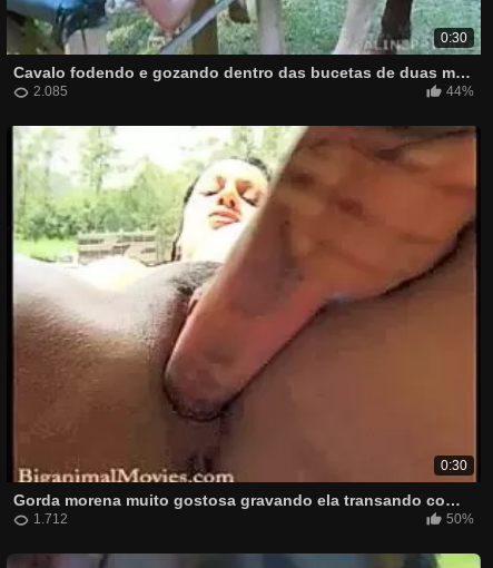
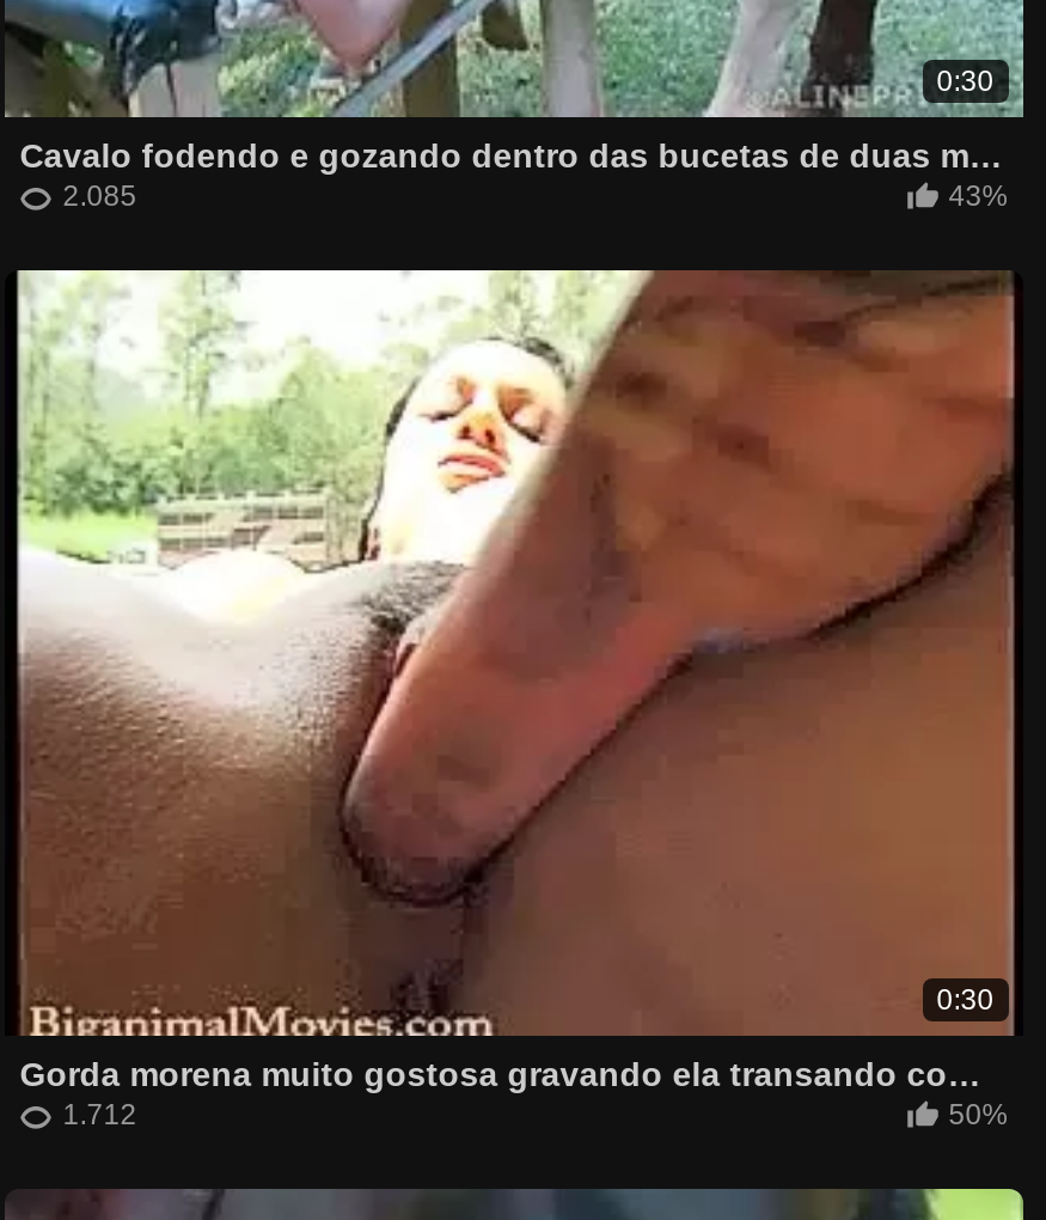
[446,84,474,100] 44% -> [949,181,1008,214] 43%

